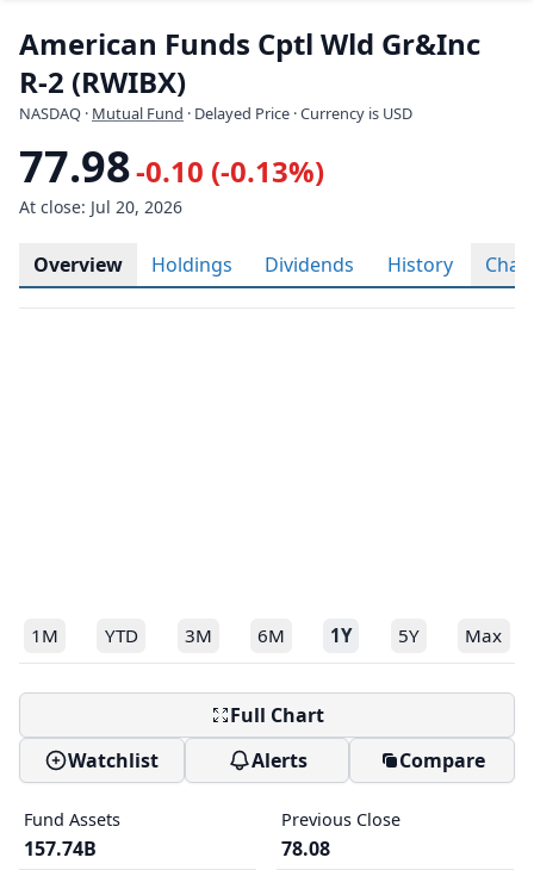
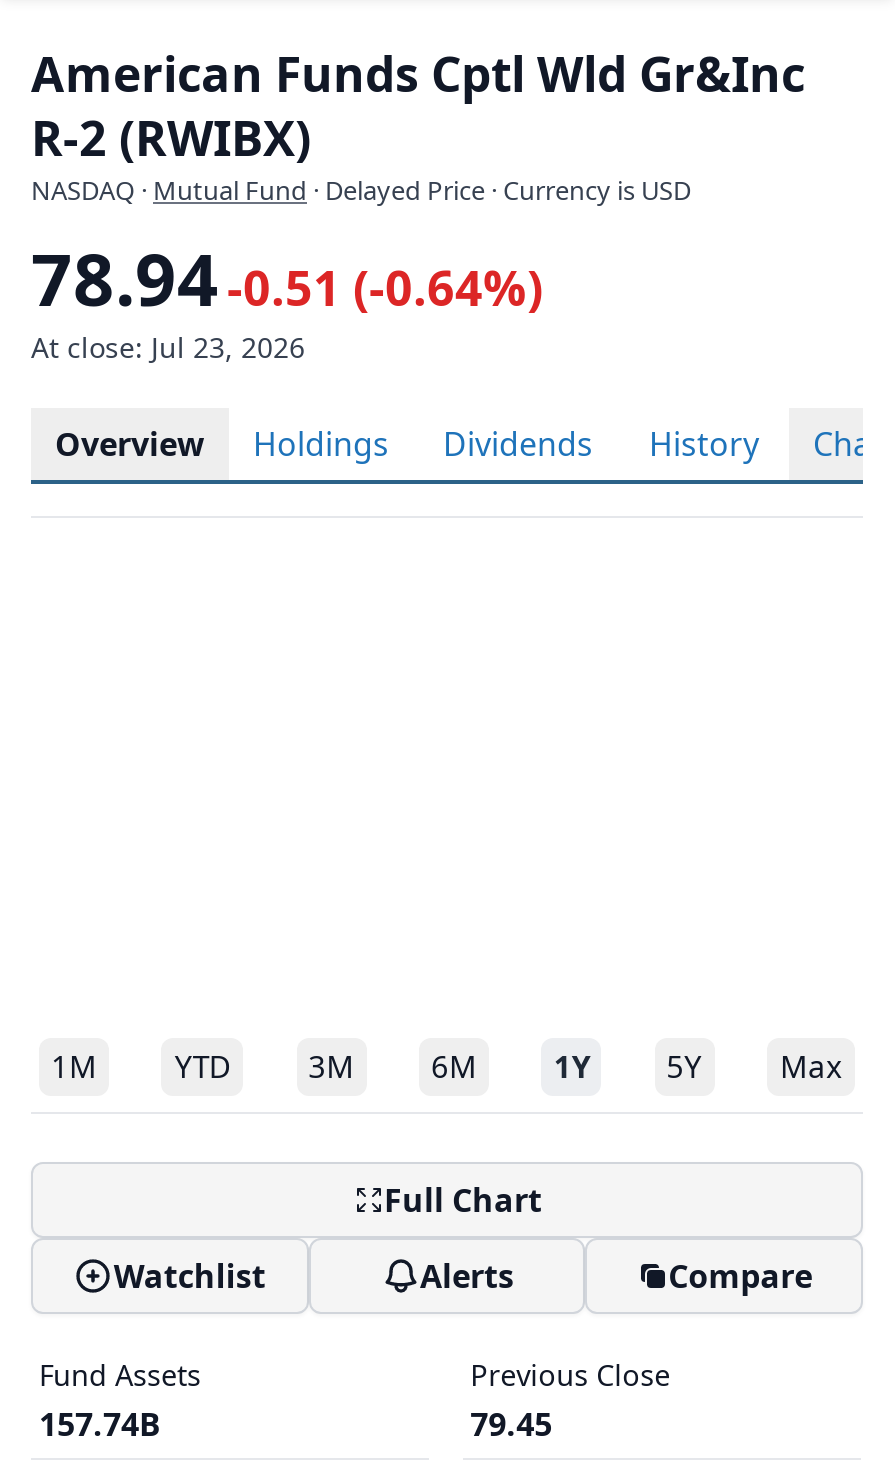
[19,137,324,195] 77.98 -0.10 (-0.13%) -> [31,230,543,328] 78.94 -0.51 (-0.64%)
[19,195,182,218] At close: Jul 20, 2026 -> [31,328,305,366] At close: Jul 23, 2026
[281,835,330,862] 78.08 -> [470,1402,552,1446] 79.45

